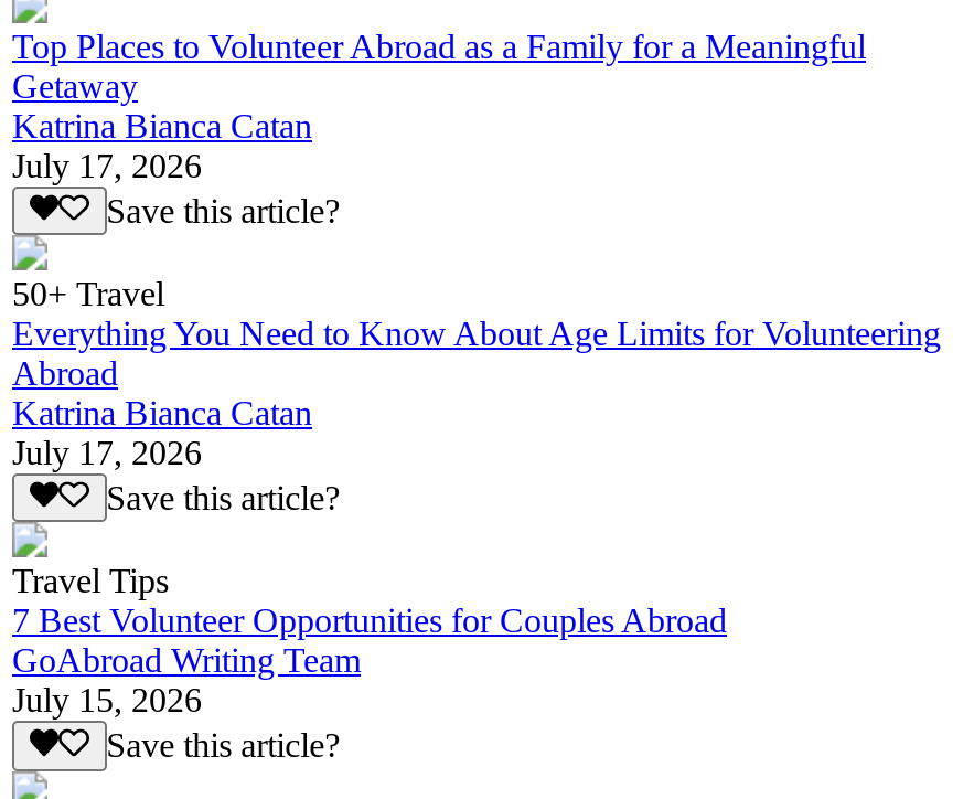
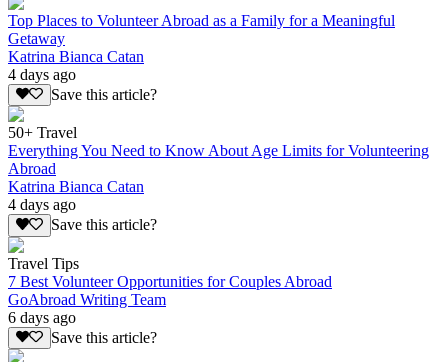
[12,146,202,183] July 17, 2026 -> [8,66,76,83] 4 days ago
[12,433,202,471] July 17, 2026 -> [8,196,76,213] 4 days ago
[12,681,202,719] July 15, 2026 -> [8,309,76,326] 6 days ago

